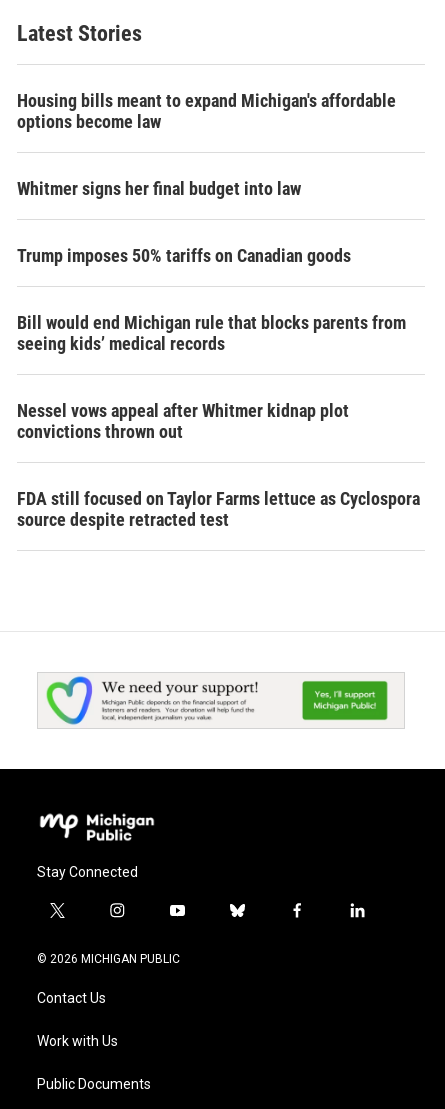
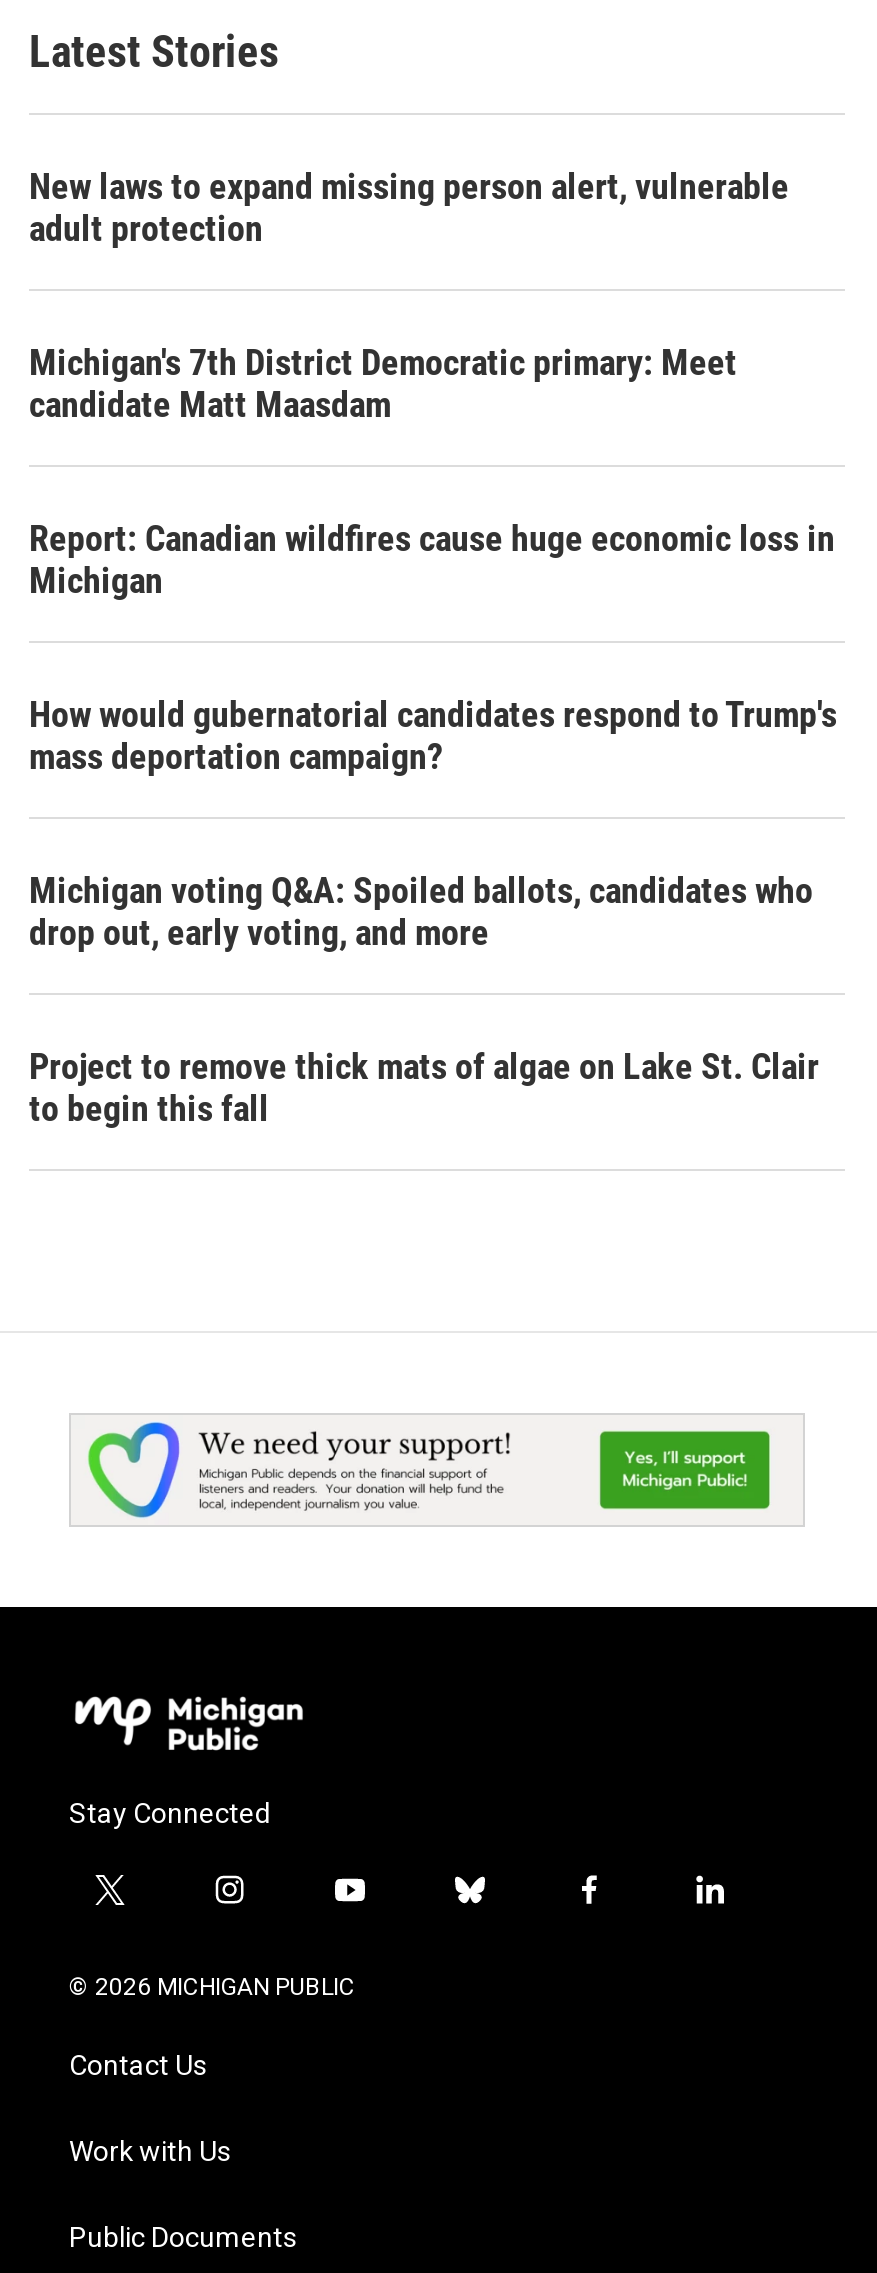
[17,90,396,132] Housing bills meant to expand Michigan's affordable | options become law -> [29,165,789,249] New laws to expand missing person alert, vulnerable | adult protection
[17,178,301,199] Whitmer signs her final budget into law -> [29,341,737,425] Michigan's 7th District Democratic primary: Meet | candidate Matt Maasdam
[17,245,351,266] Trump imposes 50% tariffs on Canadian goods -> [29,517,835,601] Report: Canadian wildfires cause huge economic loss in | Michigan
[17,312,406,354] Bill would end Michigan rule that blocks parents from | seeing kids’ medical records -> [29,693,837,777] How would gubernatorial candidates respond to Trump's | mass deportation campaign?
[17,400,349,442] Nessel vows appeal after Whitmer kidnap plot | convictions thrown out -> [29,869,813,953] Michigan voting Q&A: Spoiled ballots, candidates who | drop out, early voting, and more
[17,488,420,530] FDA still focused on Taylor Farms lettuce as Cyclospora | source despite retracted test -> [29,1045,819,1129] Project to remove thick mats of algae on Lake St. Clair | to begin this fall

